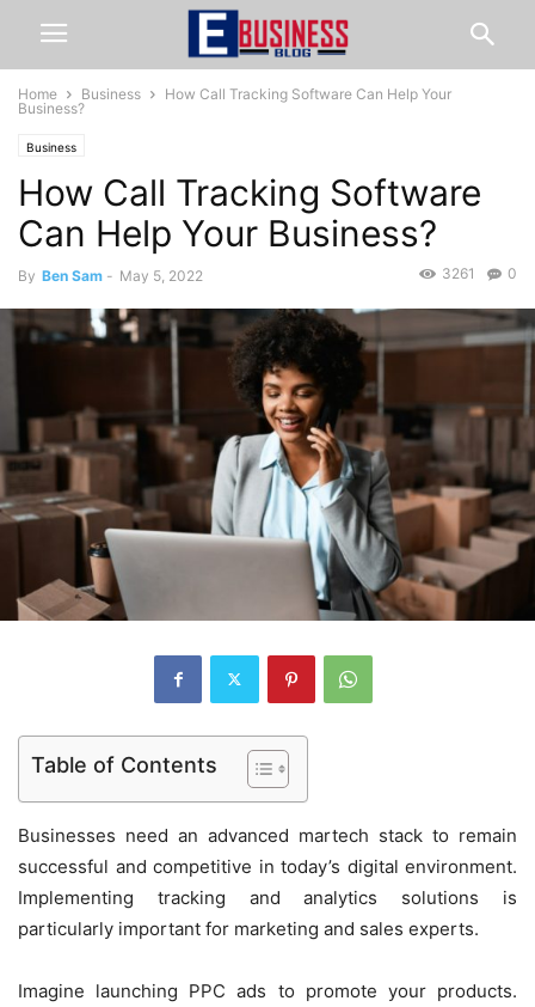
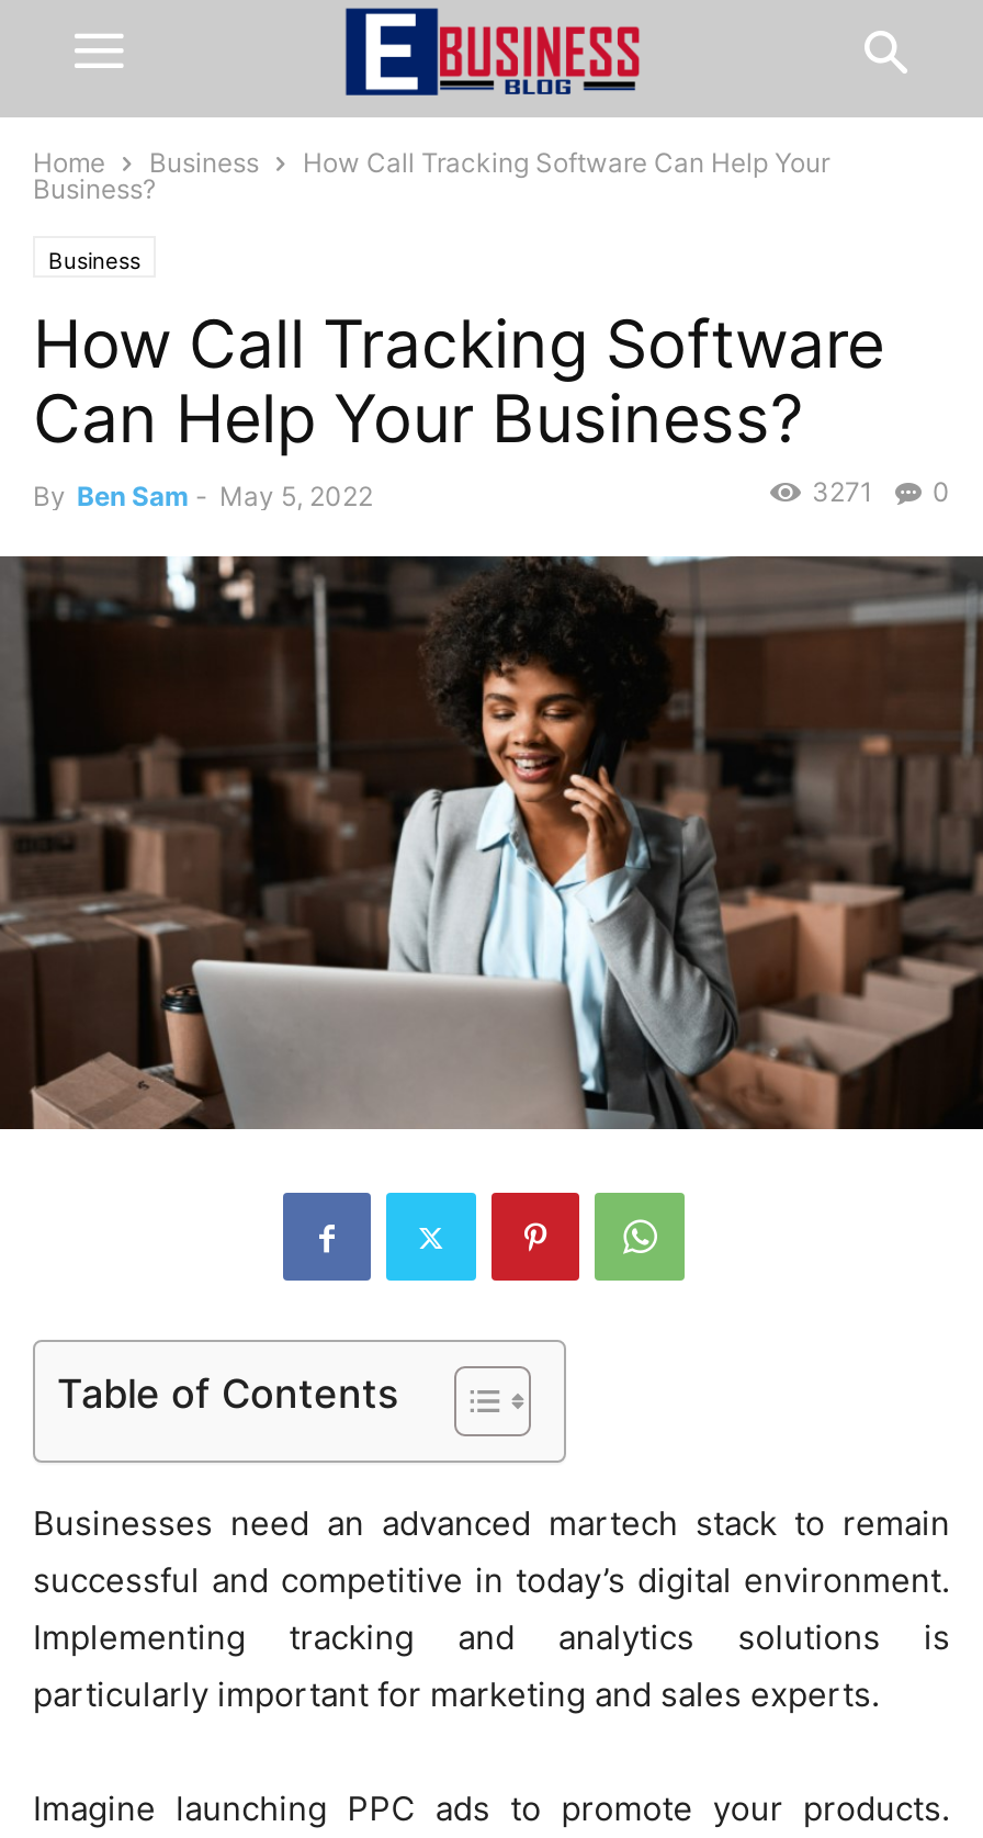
[442,264,517,282] 3261 0 -> [812,475,950,508] 3271 0

